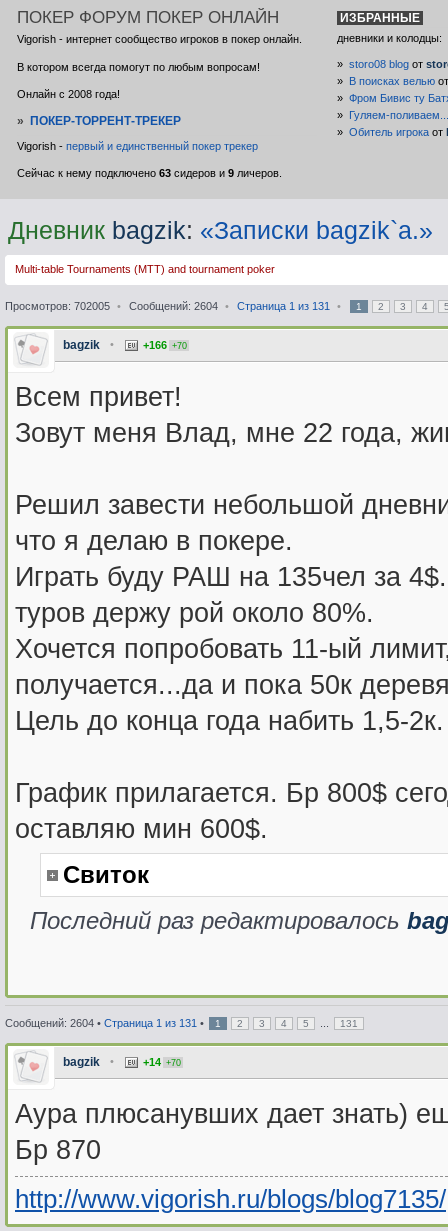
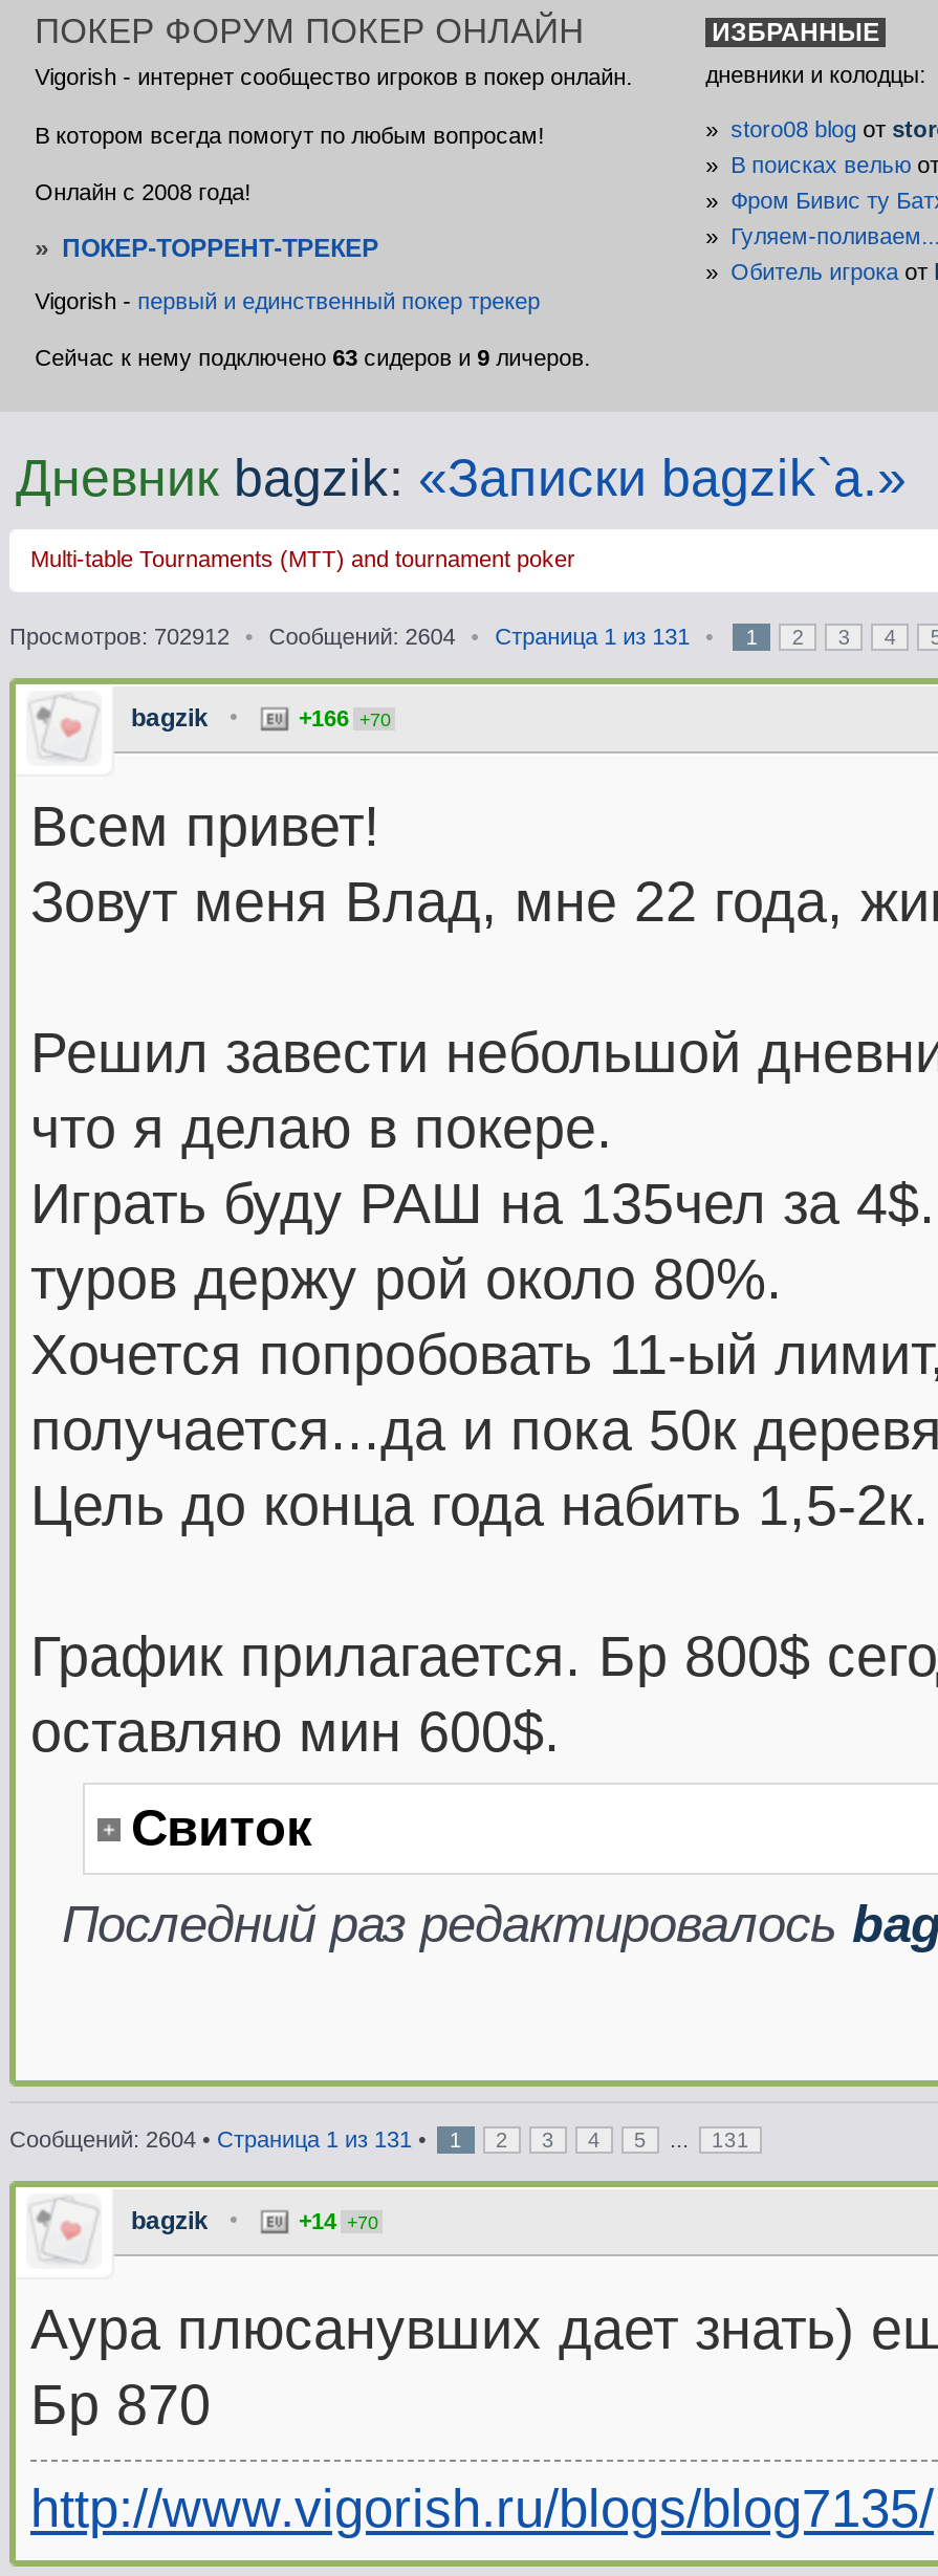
[5,300,229,312] Просмотров: 702005 • Сообщений: 2604 • -> [9,623,479,648] Просмотров: 702912 • Сообщений: 2604 •

